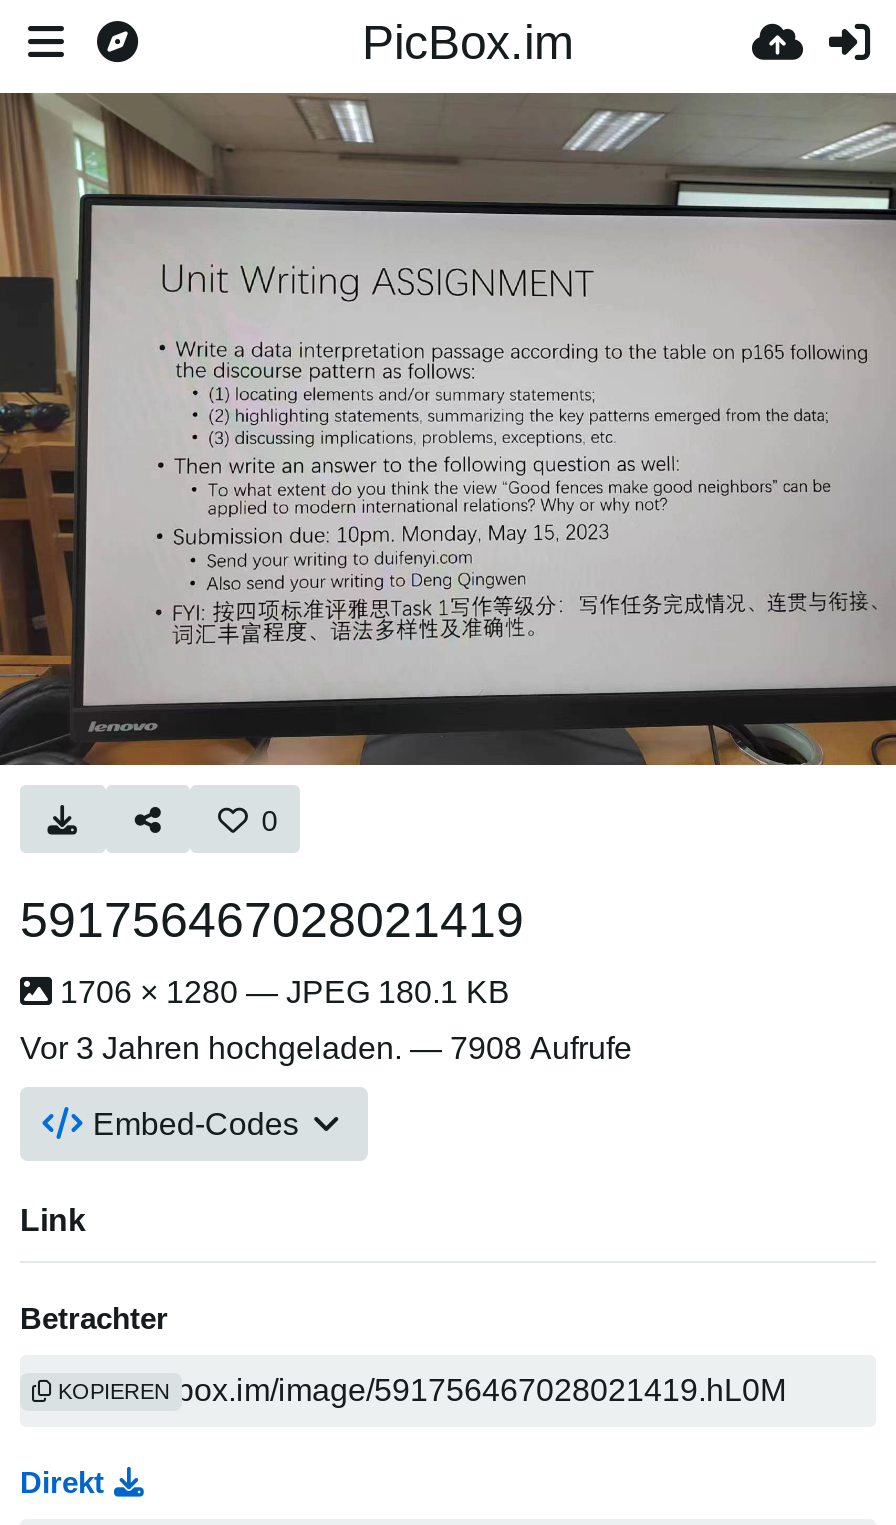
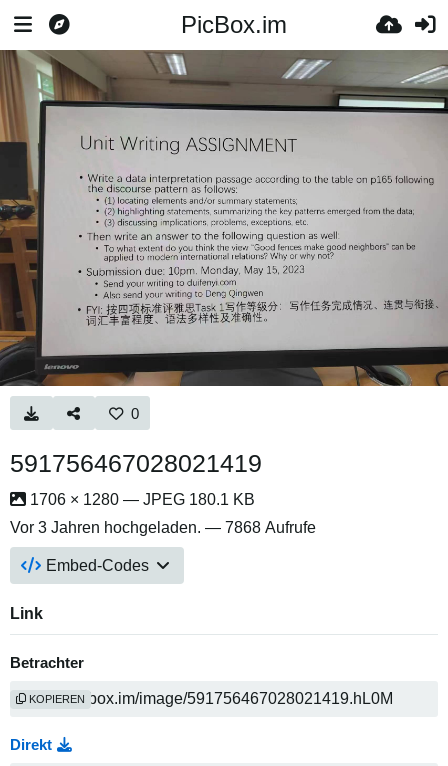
[20,1031,632,1065] Vor 3 Jahren hochgeladen. — 7908 Aufrufe -> [10,519,316,536] Vor 3 Jahren hochgeladen. — 7868 Aufrufe

